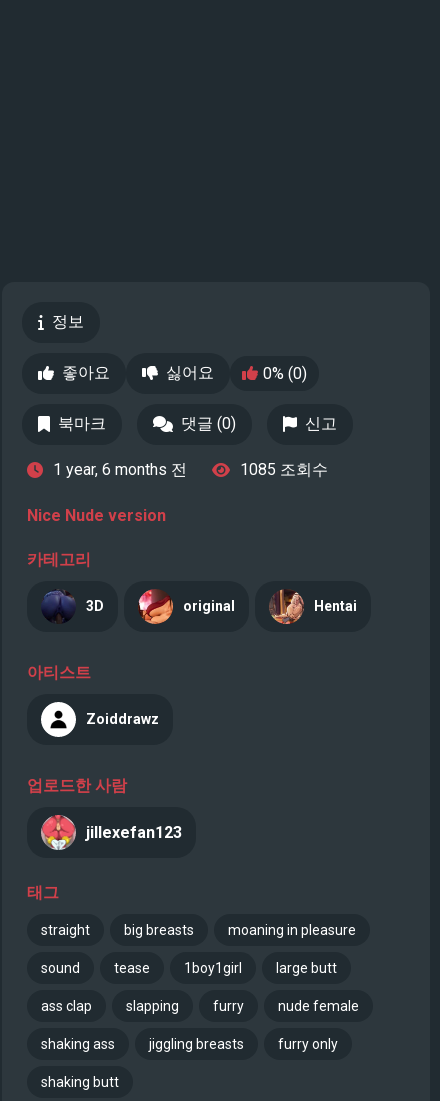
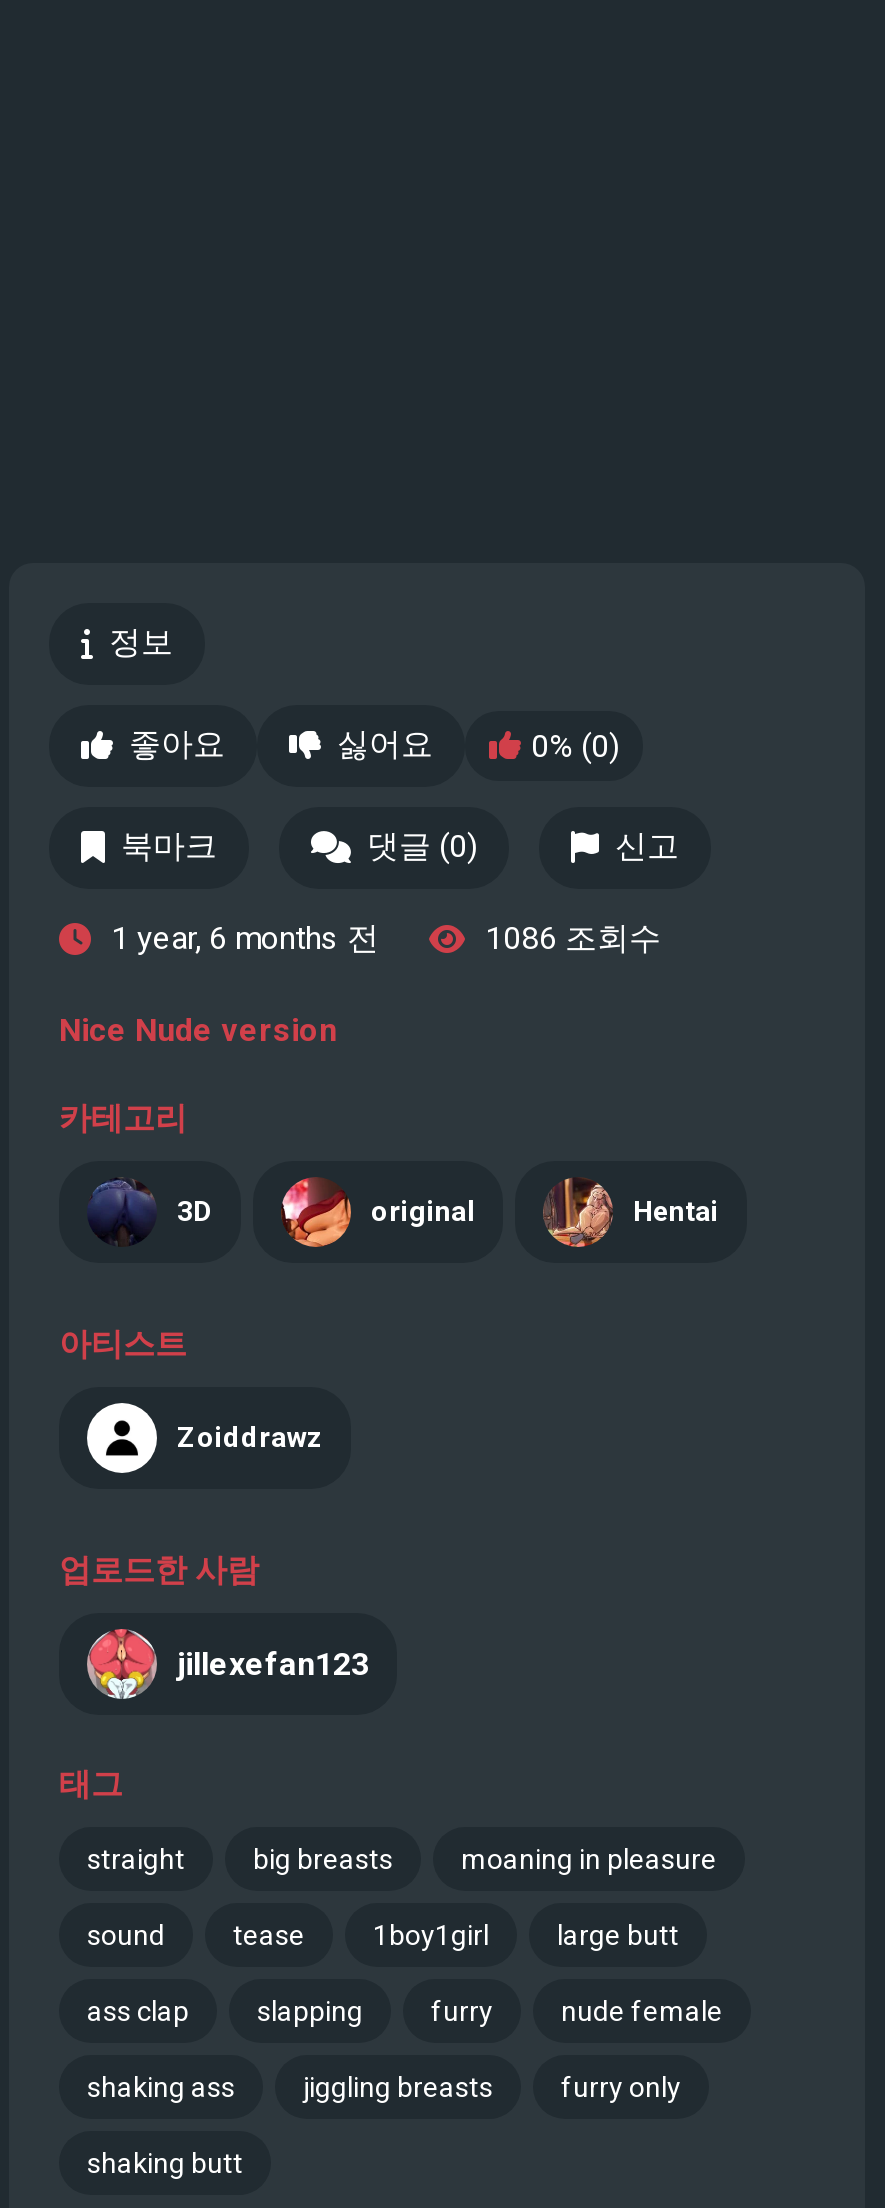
[240,460,328,479] 1085 조회수 -> [485,919,661,957] 1086 조회수

